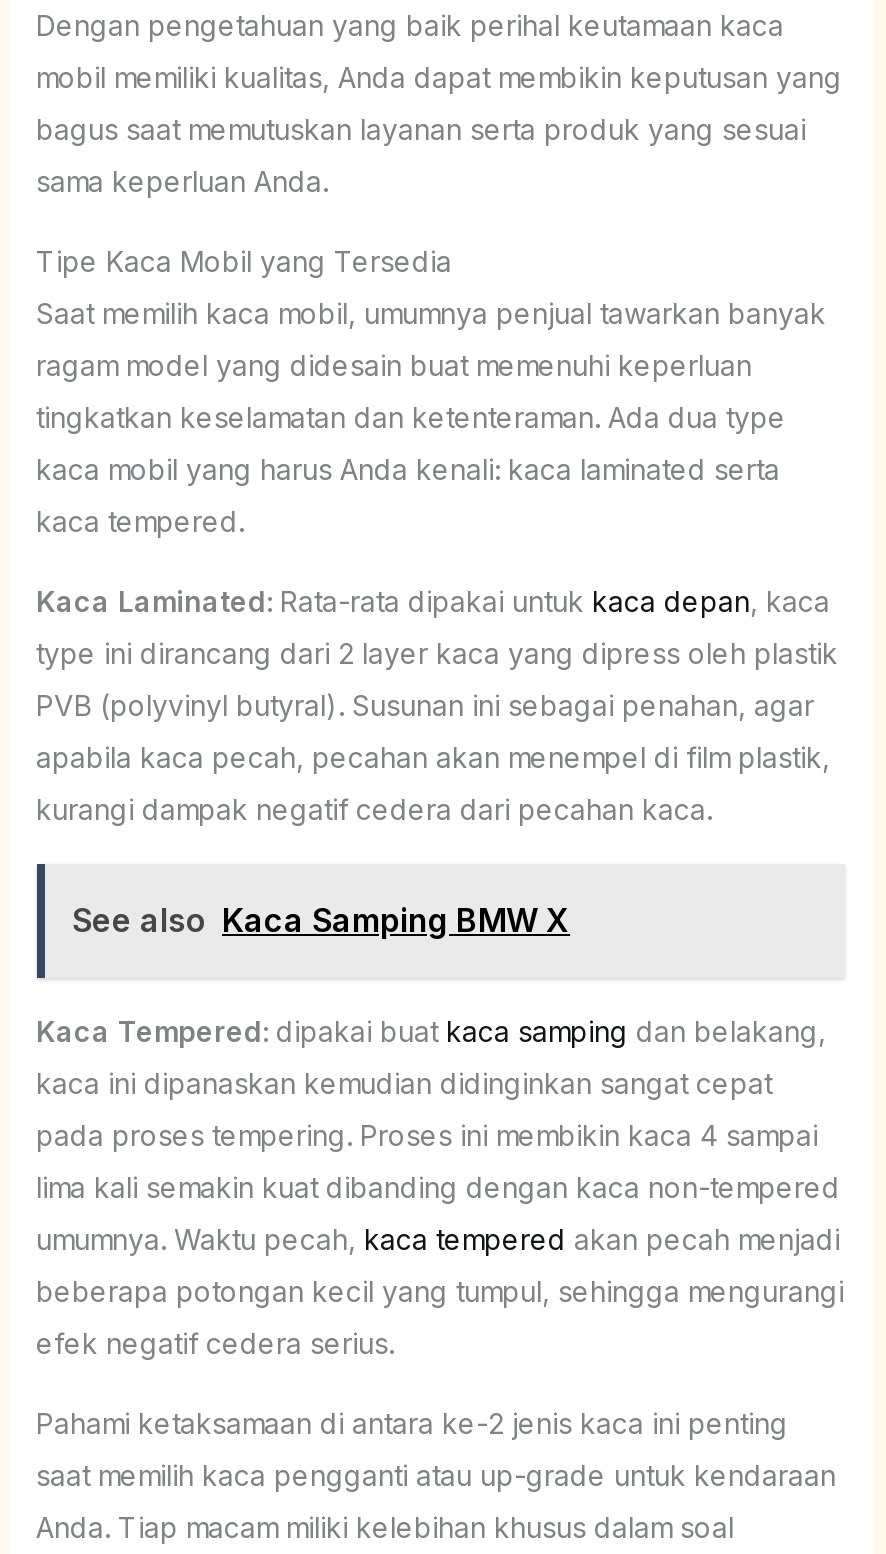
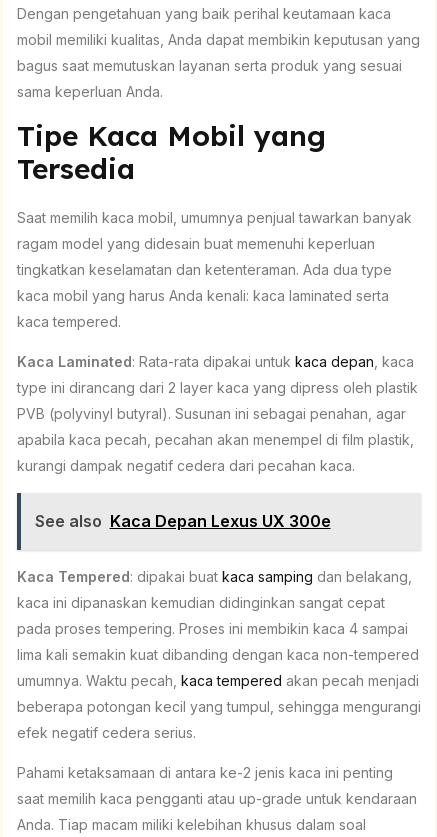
[72,901,570,941] See also Kaca Samping BMW X -> [34,511,330,531] See also Kaca Depan Lexus UX 300e

